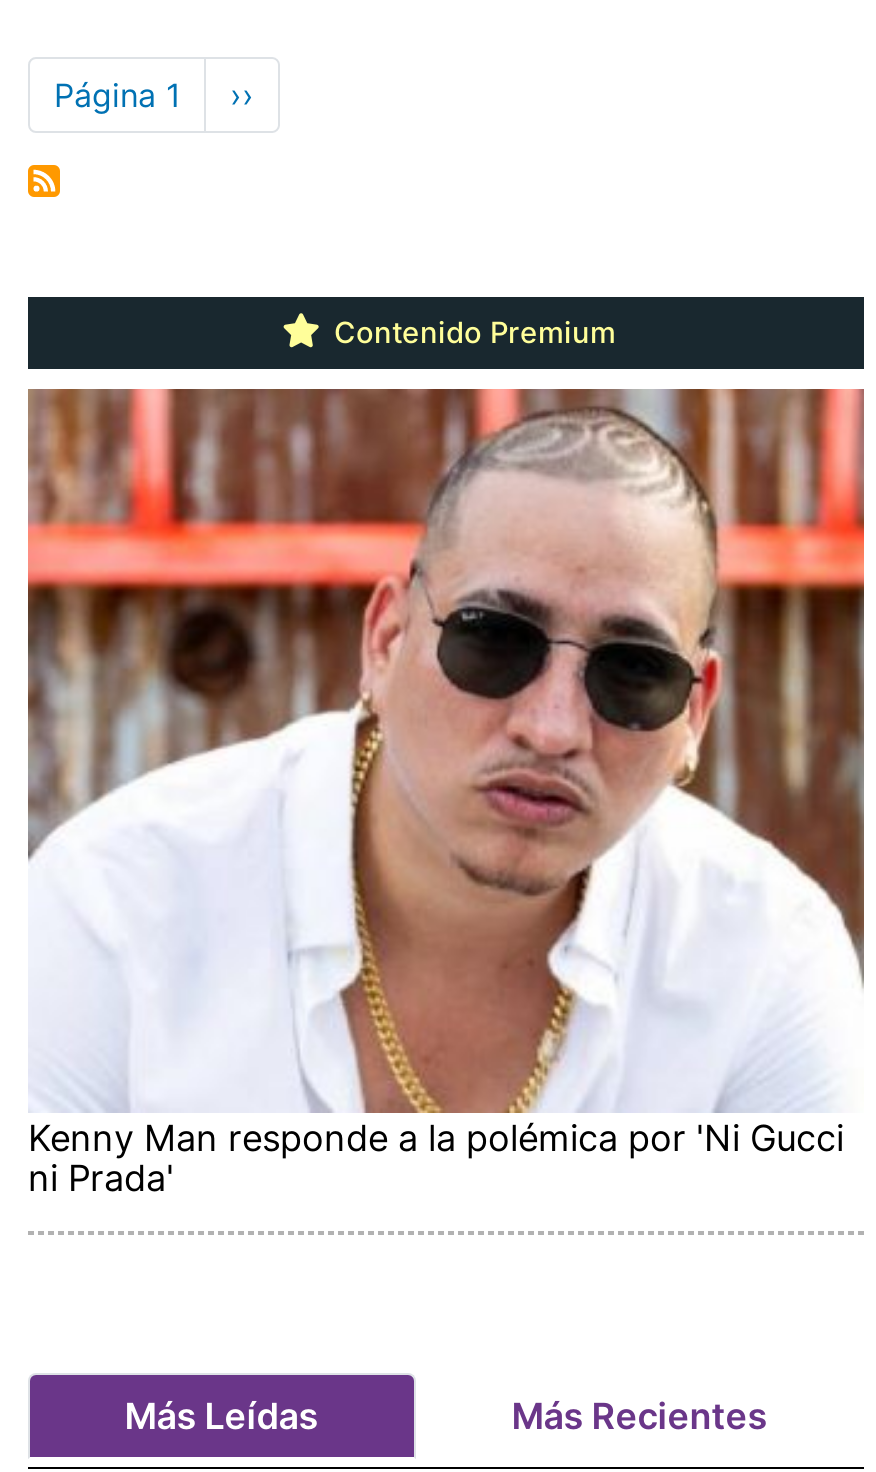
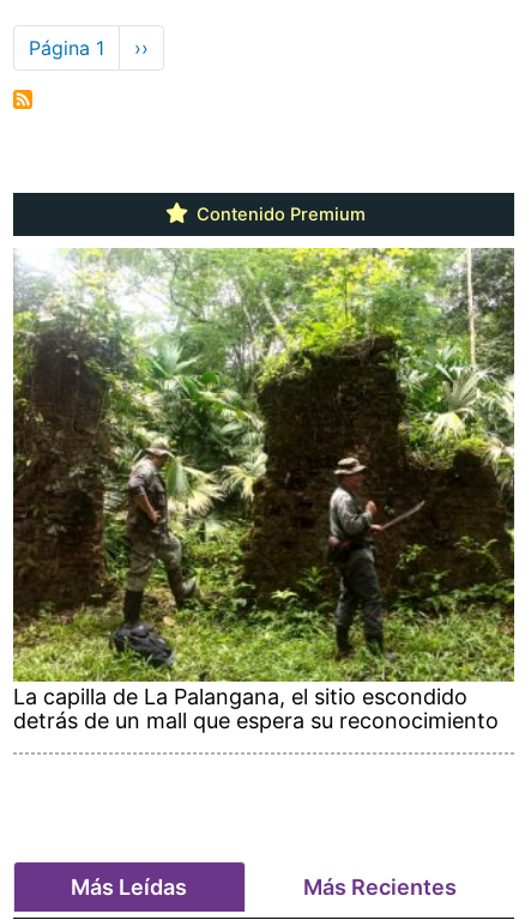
[26,387,866,1199] [image] | Kenny Man responde a la polémica por 'Ni Gucci | ni Prada' -> [12,247,515,733] [image] | La capilla de La Palangana, el sitio escondido | detrás de un mall que espera su reconocimiento

